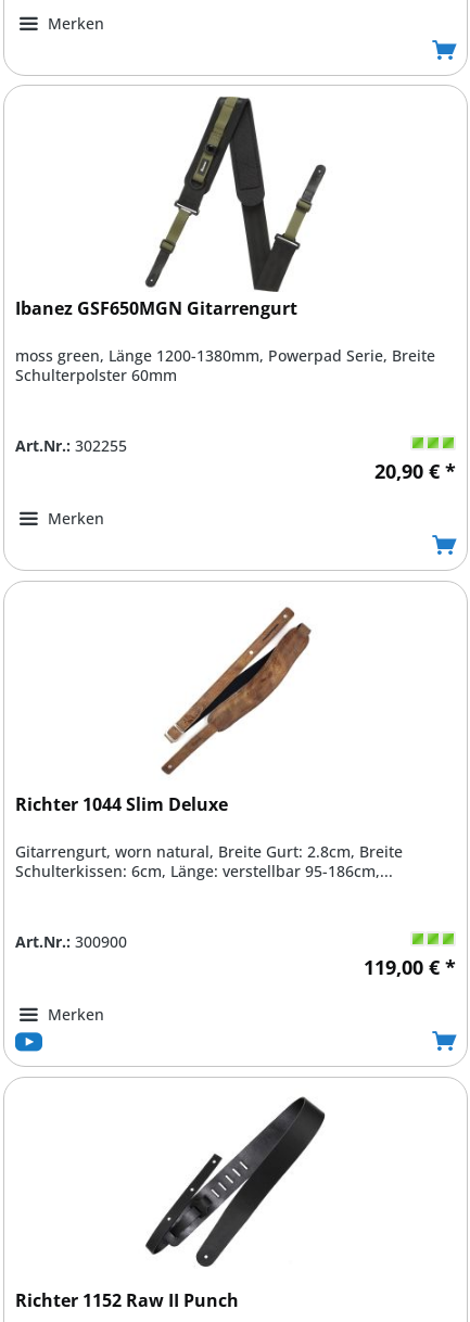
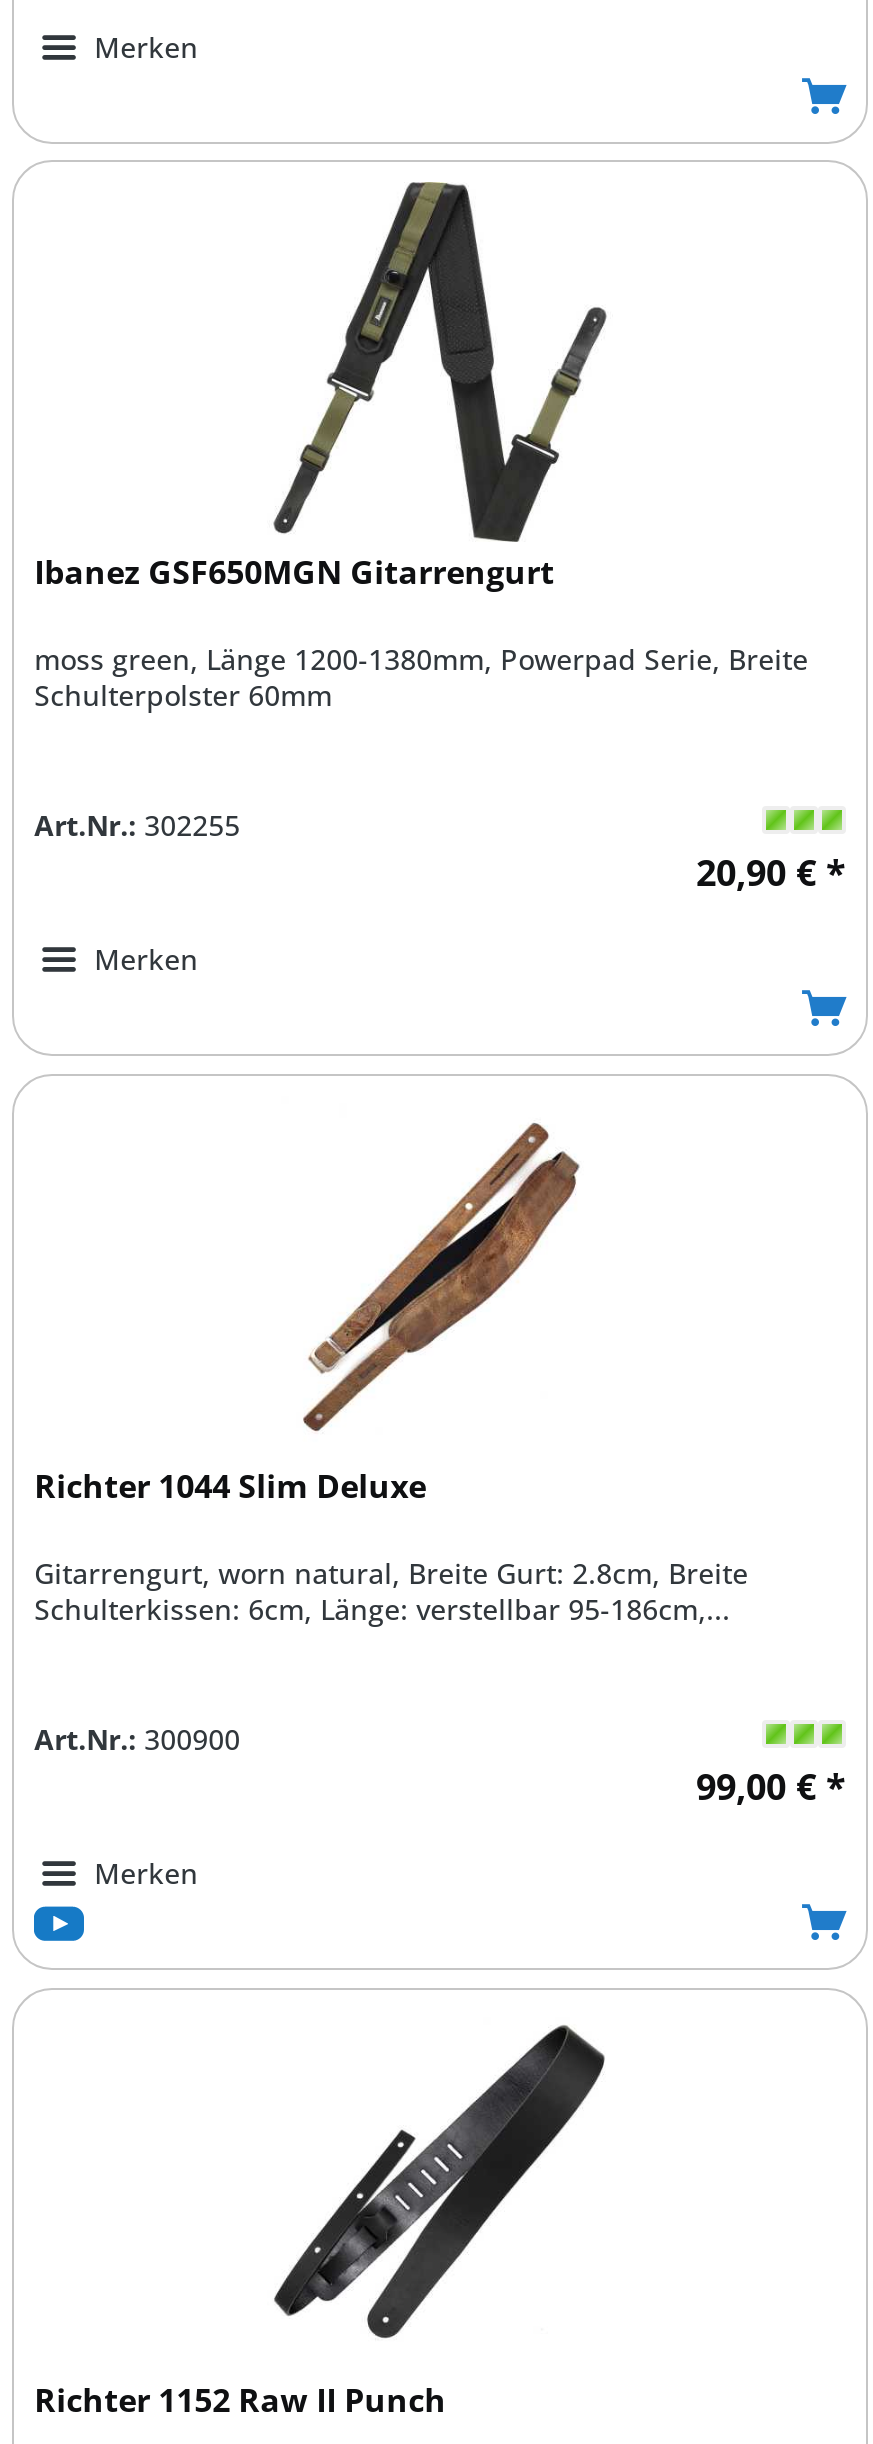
[364,954,456,980] 119,00 € * -> [696,1762,846,1810] 99,00 € *

